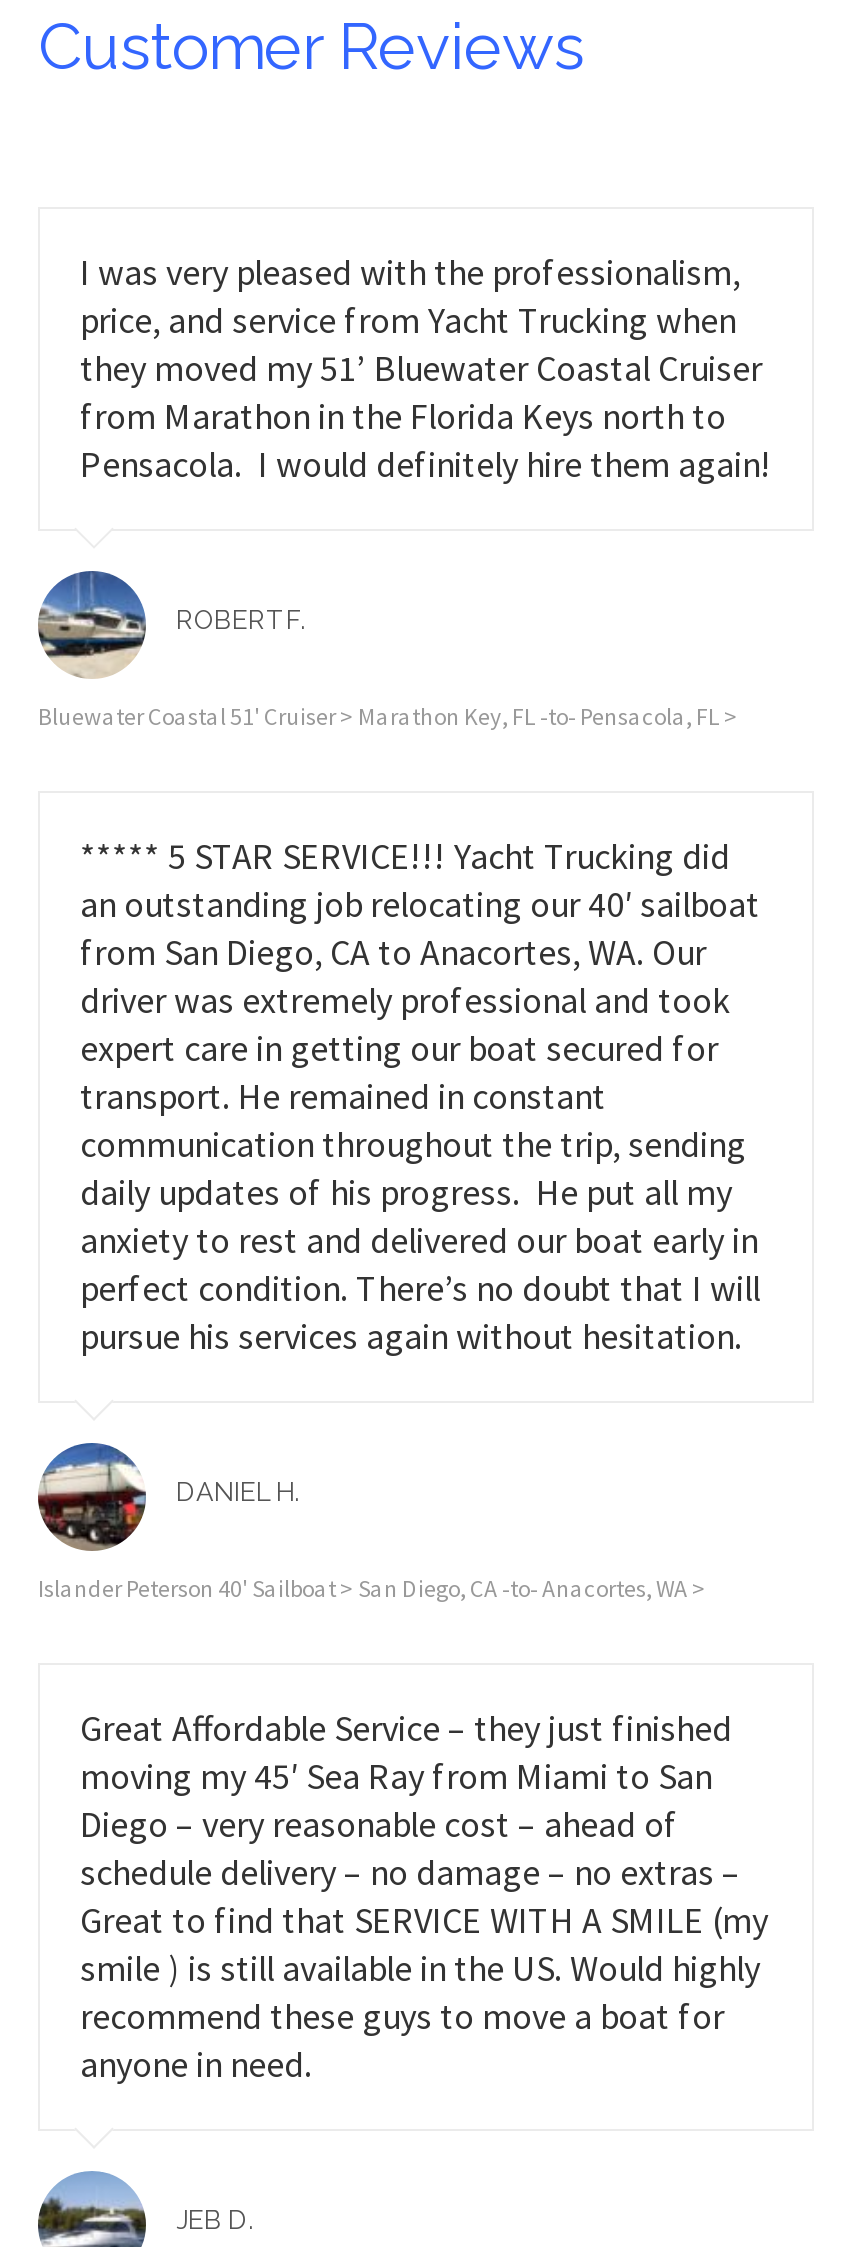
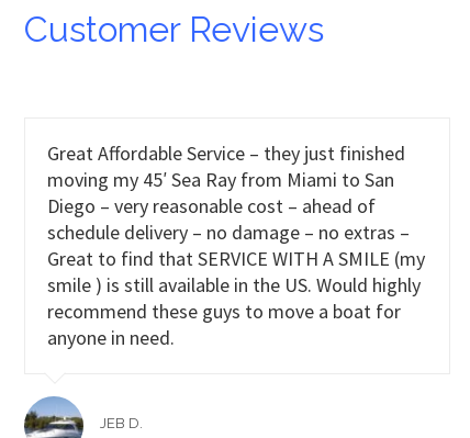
[80,249,772,487] I was very pleased with the professionalism, | price, and service from Yacht Trucking when | they moved my 51’ Bluewater Coastal Cruiser | from Marathon in the Florida Keys north to | Pensacola. I would definitely hire them again! -> none
[36,569,760,1359] [image] | ROBERT F. | Bluewater Coastal 51' Cruiser > Marathon Key, FL -to- Pensacola, FL > | ***** 5 STAR SERVICE!!! Yacht Trucking did | an outstanding job relocating our 40′ sailboat | from San Diego, CA to Anacortes, WA. Our | driver was extremely professional and took | expert care in getting our boat secured for | transport. He remained in constant | communication throughout the trip, sending | daily updates of his progress. He put all my | anxiety to rest and delivered our boat early in | perfect condition. There’s no doubt that I will | pursue his services again without hesitation. -> none
[36,1441,706,1603] [image] | DANIEL H. | Islander Peterson 40' Sailboat > San Diego, CA -to- Anacortes, WA > -> none

